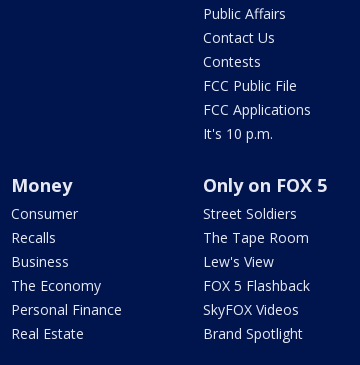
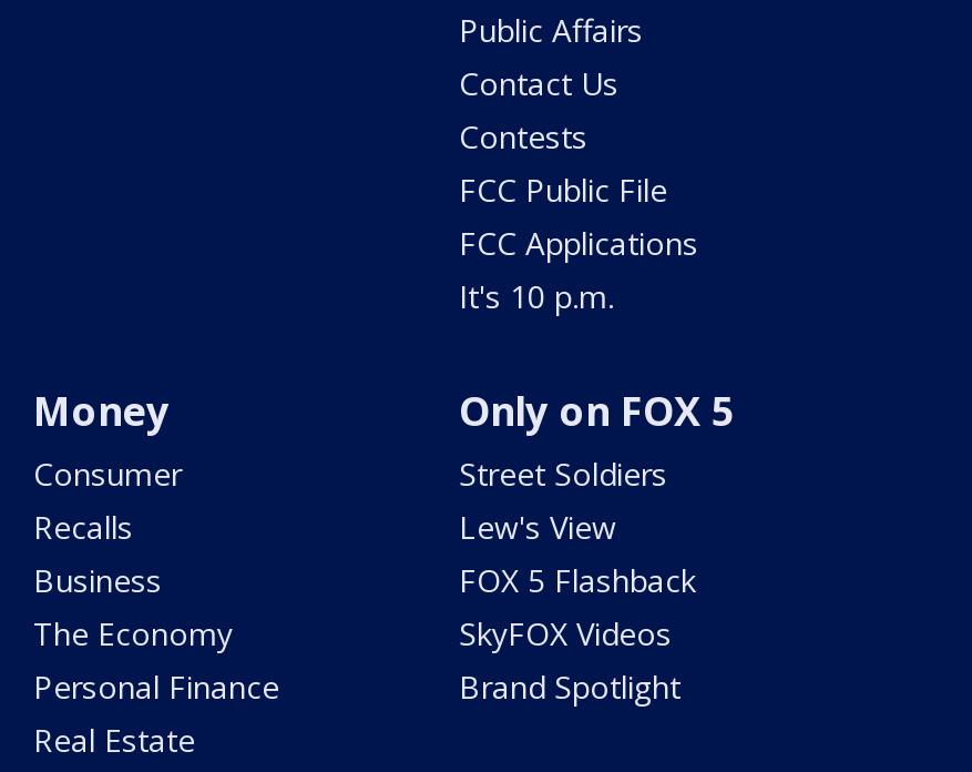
[203,228,309,247] The Tape Room -> none
moved [203,252,310,343] -> [459,506,696,708]: Lew's View | FOX 5 Flashback | SkyFOX Videos | Brand Spotlight

